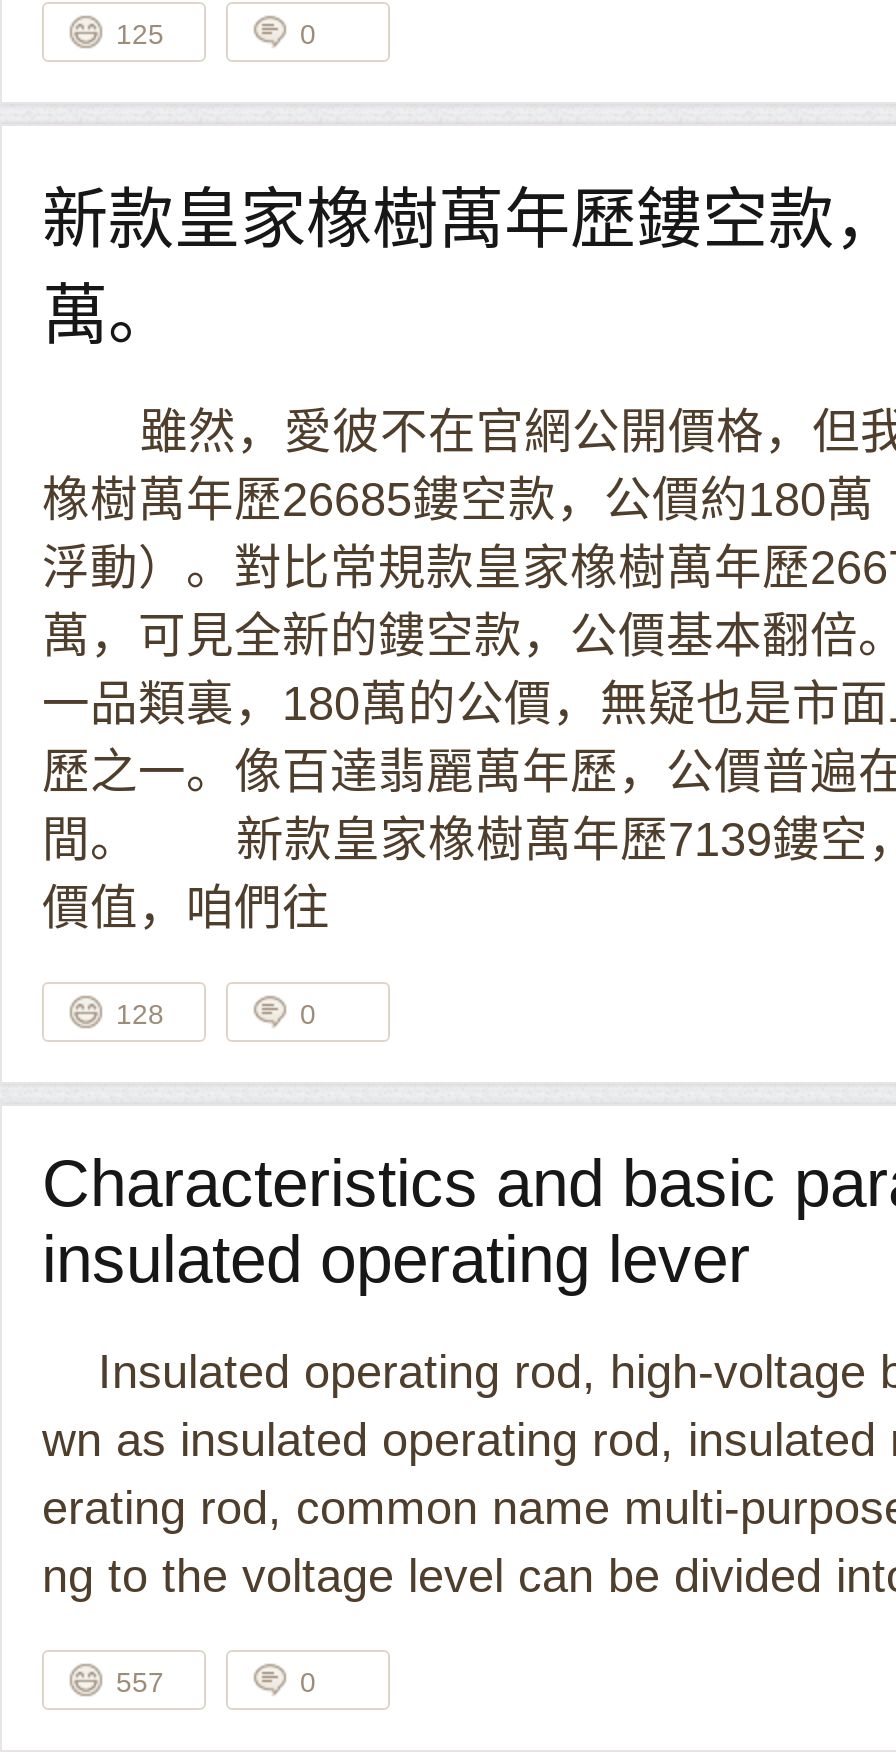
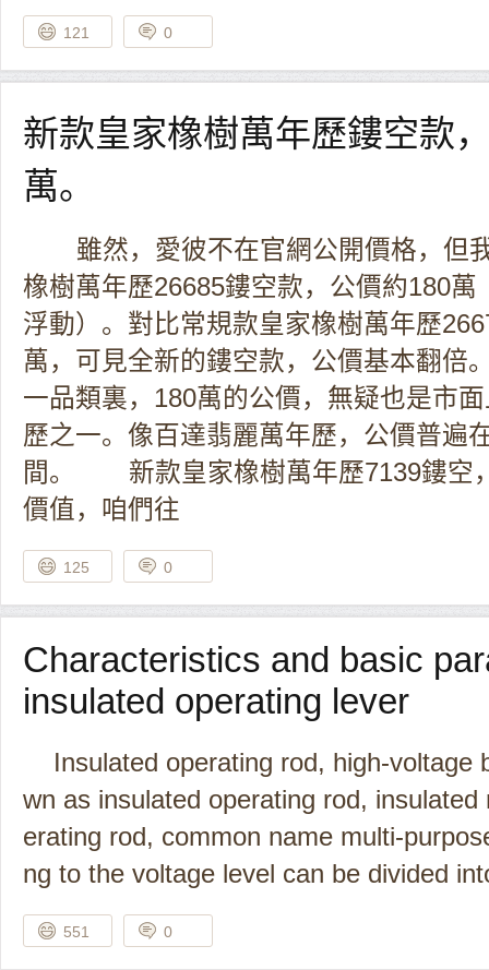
[116,18,164,50] 125 -> [63,24,90,41] 121
[116,998,164,1030] 128 -> [63,559,90,576] 125
[116,1666,164,1698] 557 -> [63,923,90,941] 551

